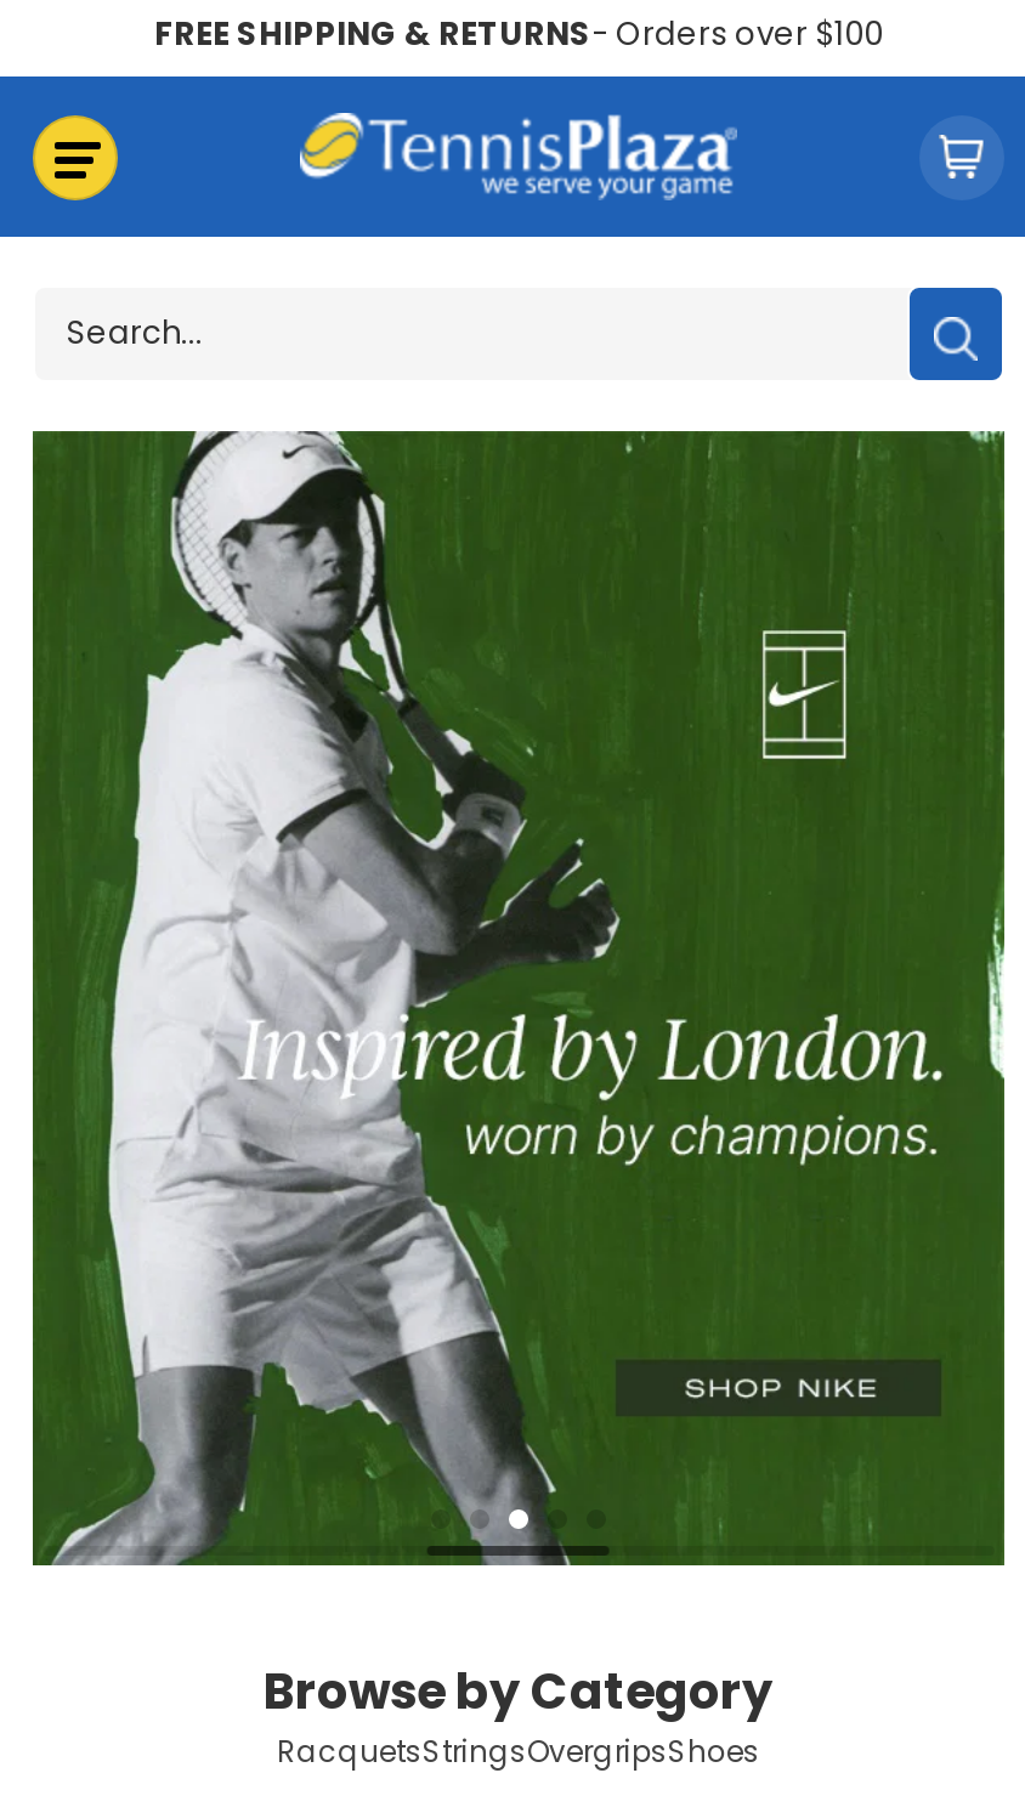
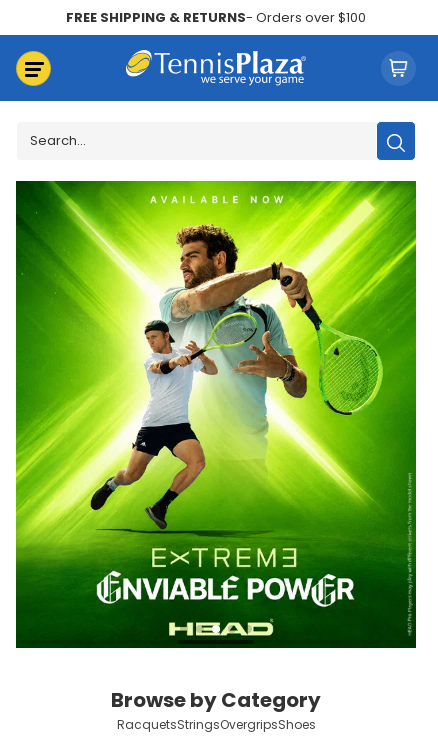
[30,429,1007,1568] [image] -> [15,180,417,649] [image]

